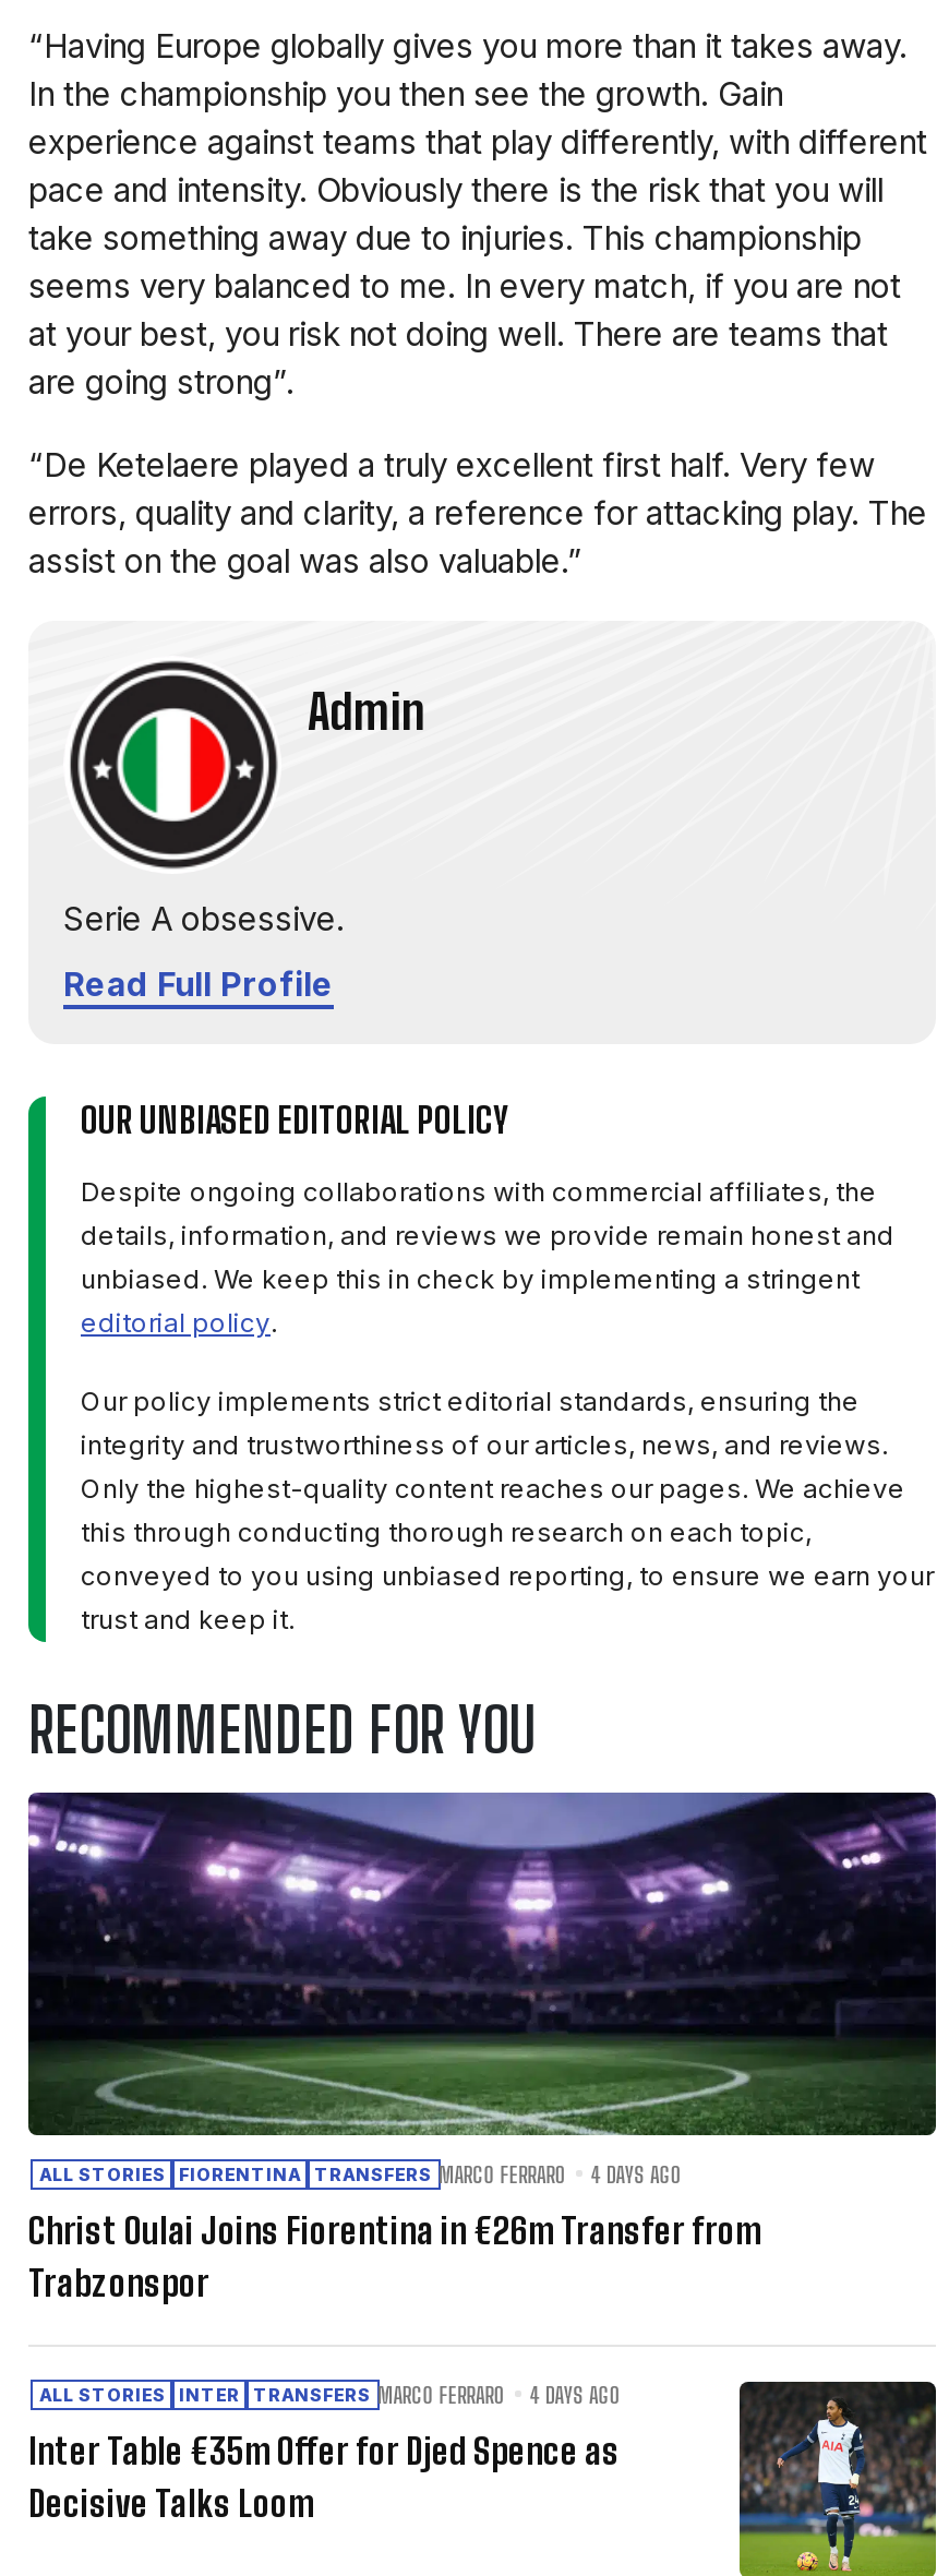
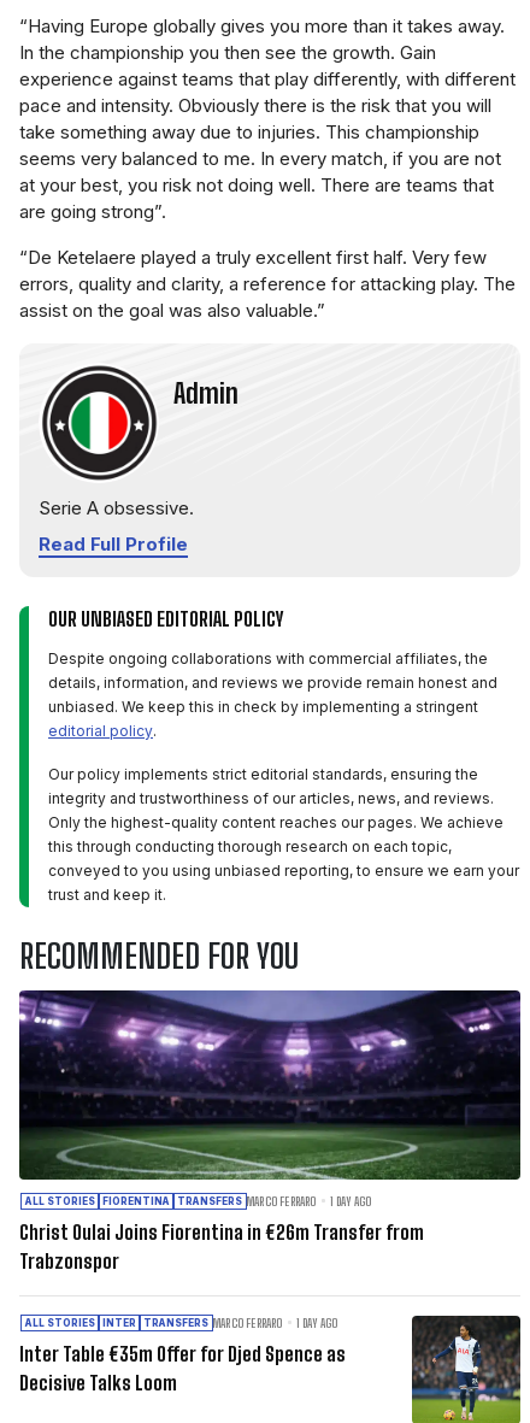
[39,2161,682,2187] ALL STORIES FIORENTINA TRANSFERS MARCO FERRARO 4 DAYS AGO -> [25,1194,371,1208] ALL STORIES FIORENTINA TRANSFERS MARCO FERRARO 1 DAY AGO
[39,2381,621,2408] ALL STORIES INTER TRANSFERS MARCO FERRARO 4 DAYS AGO -> [25,1316,338,1330] ALL STORIES INTER TRANSFERS MARCO FERRARO 1 DAY AGO

